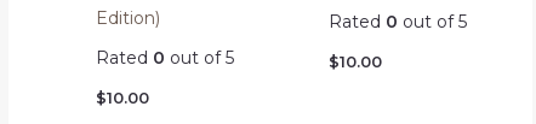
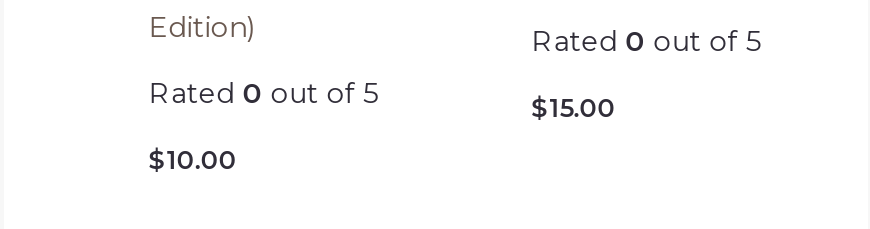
[328,52,382,71] $10.00 -> [532,93,616,123] $15.00

